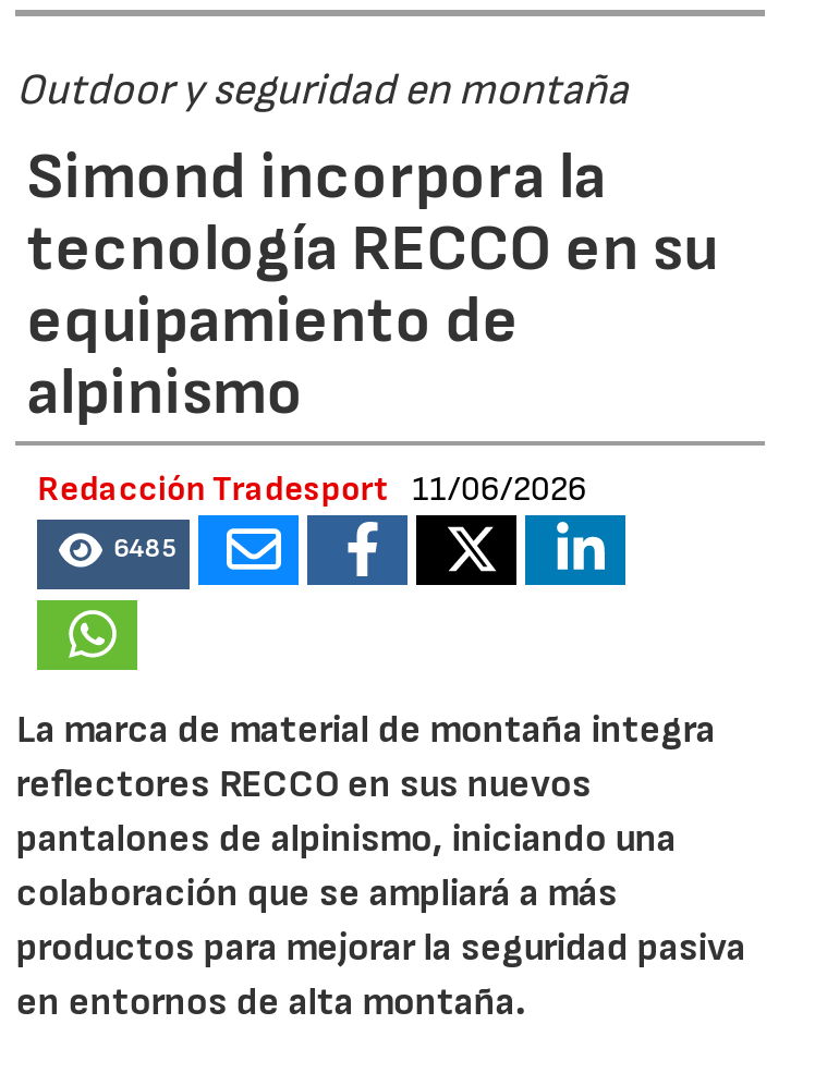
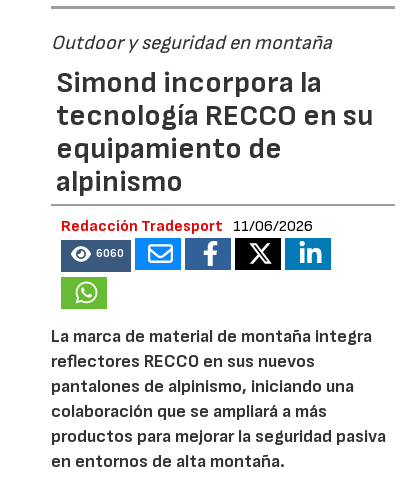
[114,533,177,566] 6485 -> [96,246,124,261] 6060

